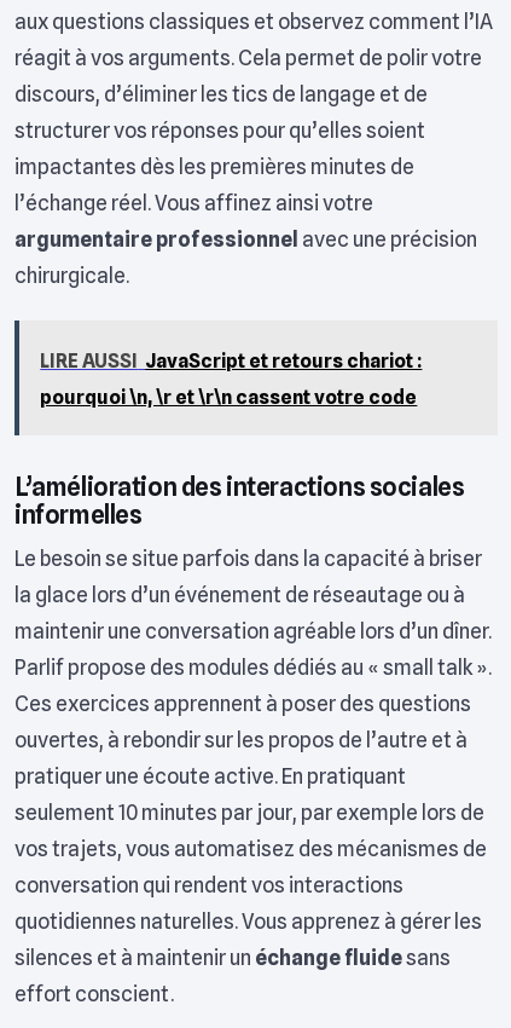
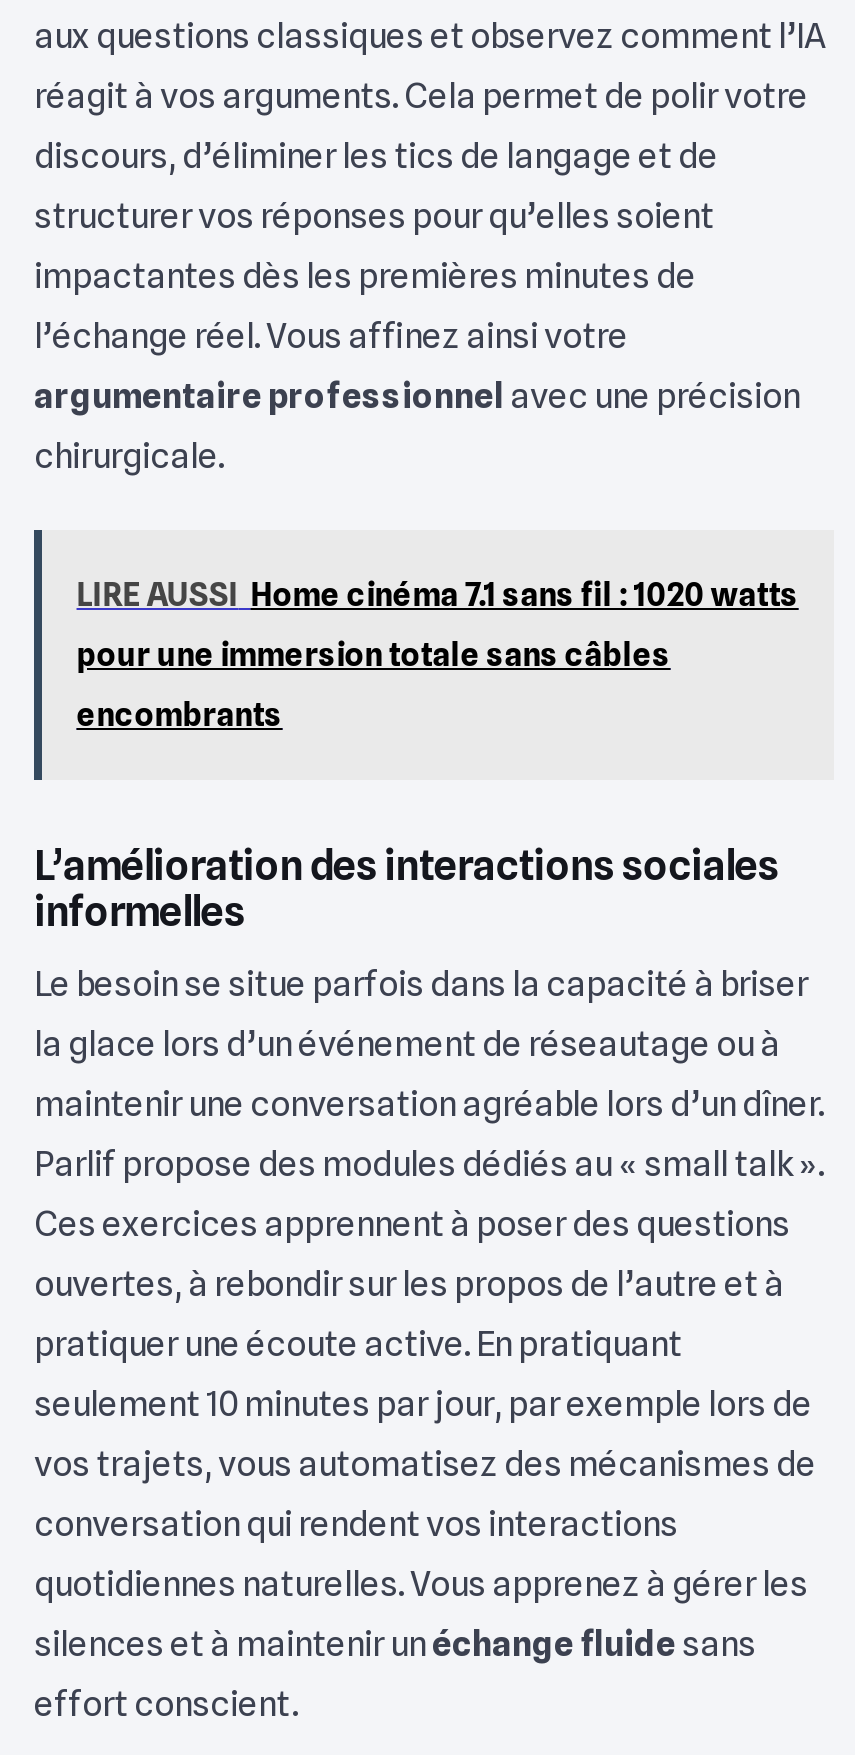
[40,349,422,408] LIRE AUSSI JavaScript et retours chariot : | pourquoi \n, \r et \r\n cassent votre code -> [77,576,799,734] LIRE AUSSI Home cinéma 7.1 sans fil : 1020 watts | pour une immersion totale sans câbles | encombrants

